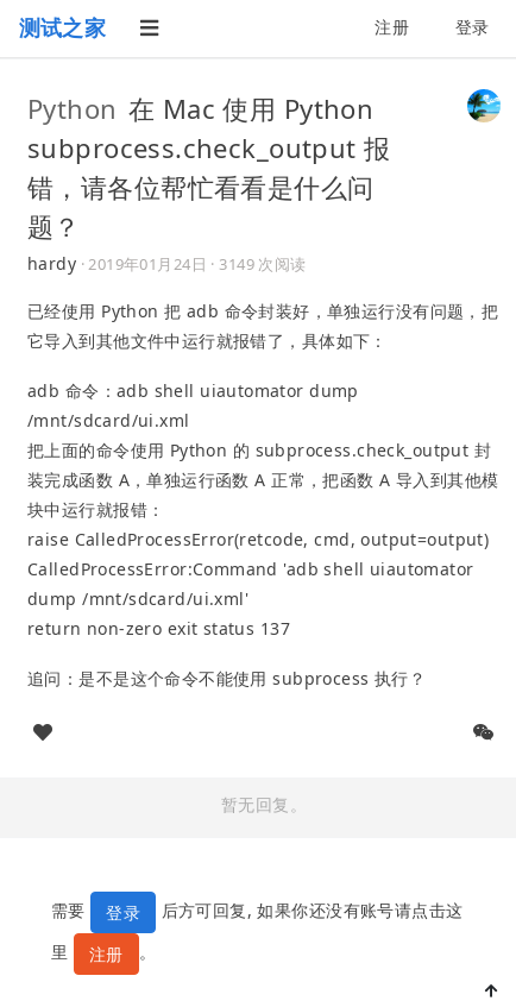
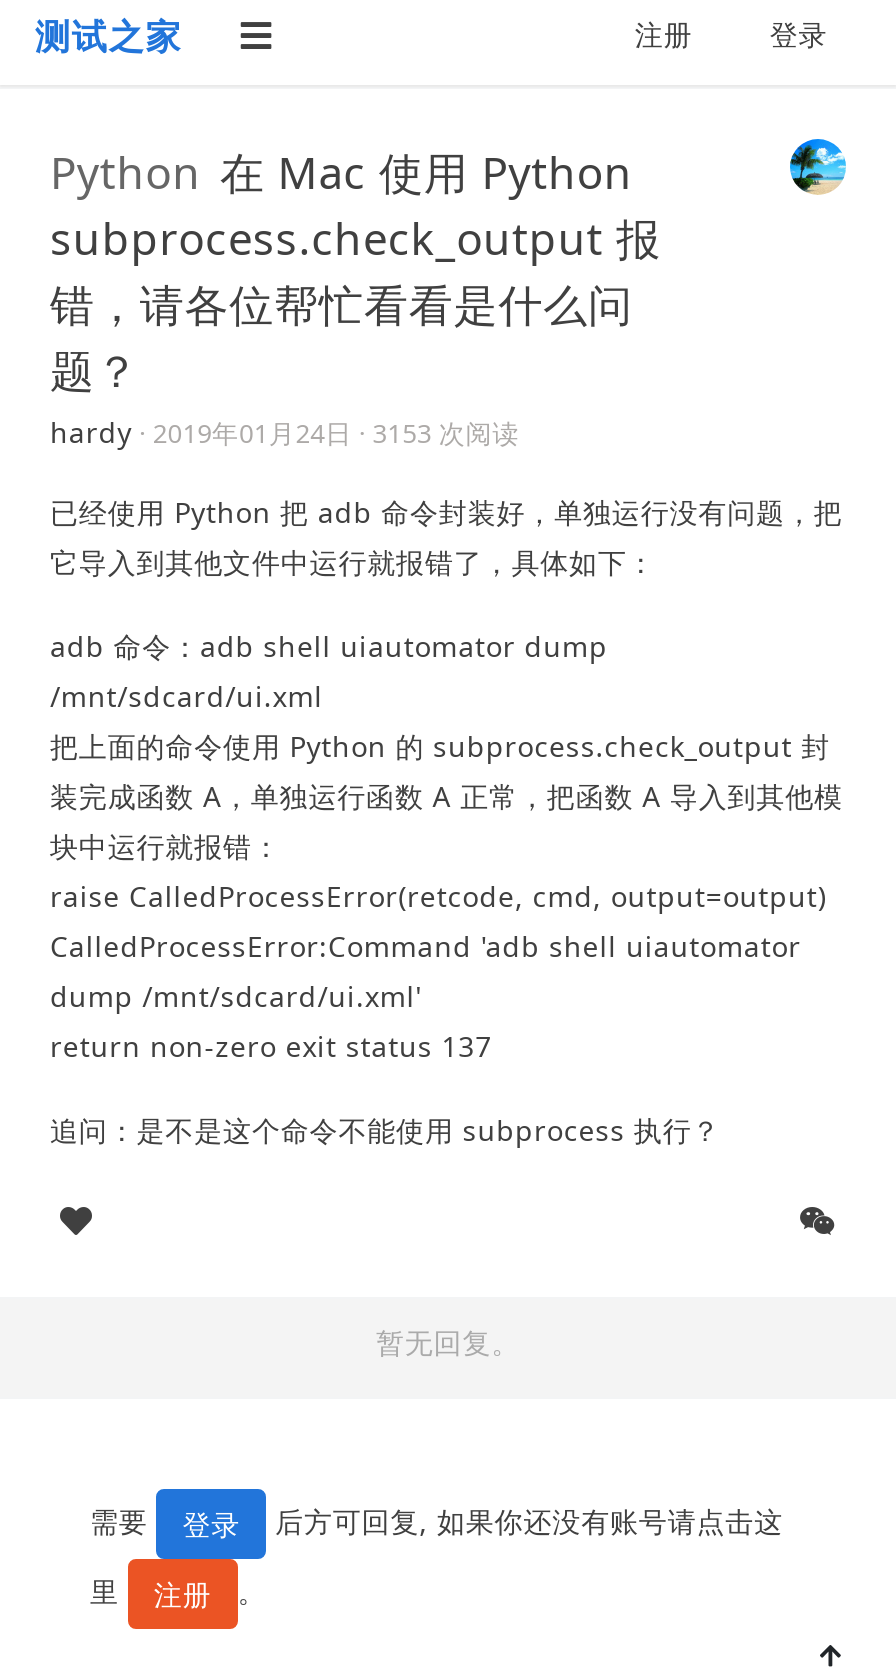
[27,252,306,275] hardy · 2019年01月24日· 3149 次阅读 -> [50,413,519,451] hardy · 2019年01月24日· 3153 次阅读

